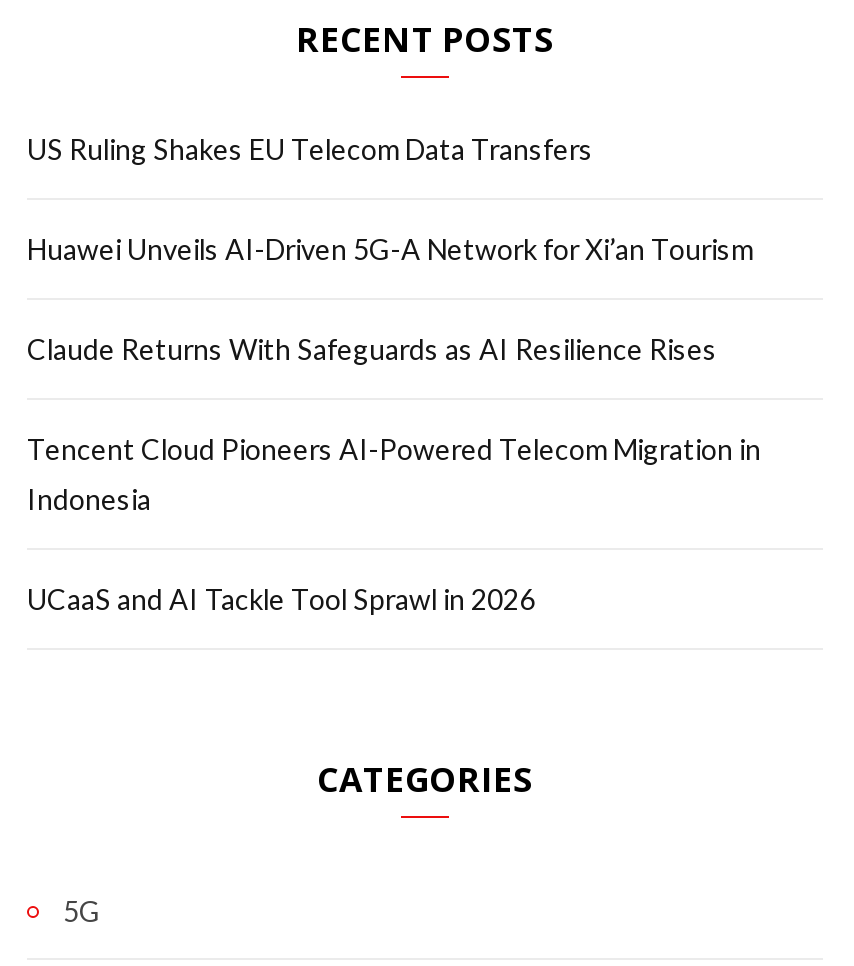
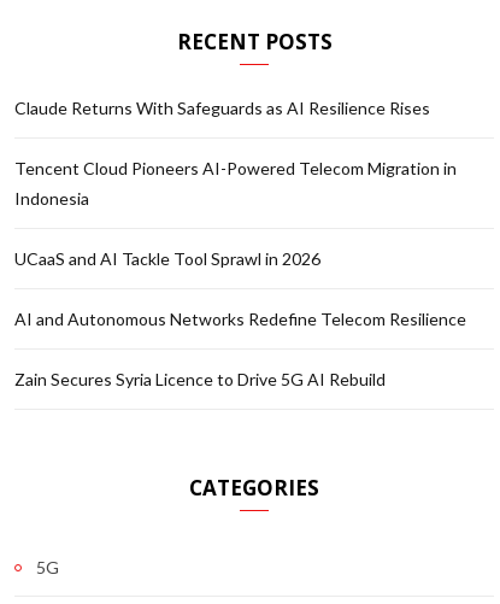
[27,131,753,265] US Ruling Shakes EU Telecom Data Transfers | Huawei Unveils AI-Driven 5G-A Network for Xi’an Tourism -> none
moved [27,331,761,615] -> [14,97,457,268]: Claude Returns With Safeguards as AI Resilience Rises | Tencent Cloud Pioneers AI-Powered Telecom Migration in | Indonesia | UCaaS and AI Tackle Tool Sprawl in 2026
none -> [14,308,466,389] AI and Autonomous Networks Redefine Telecom Resilience | Zain Secures Syria Licence to Drive 5G AI Rebuild

